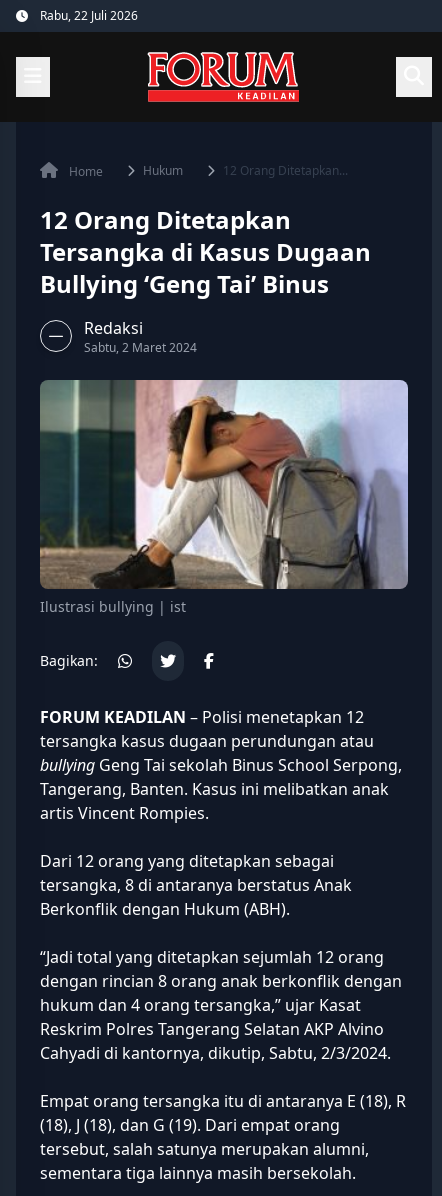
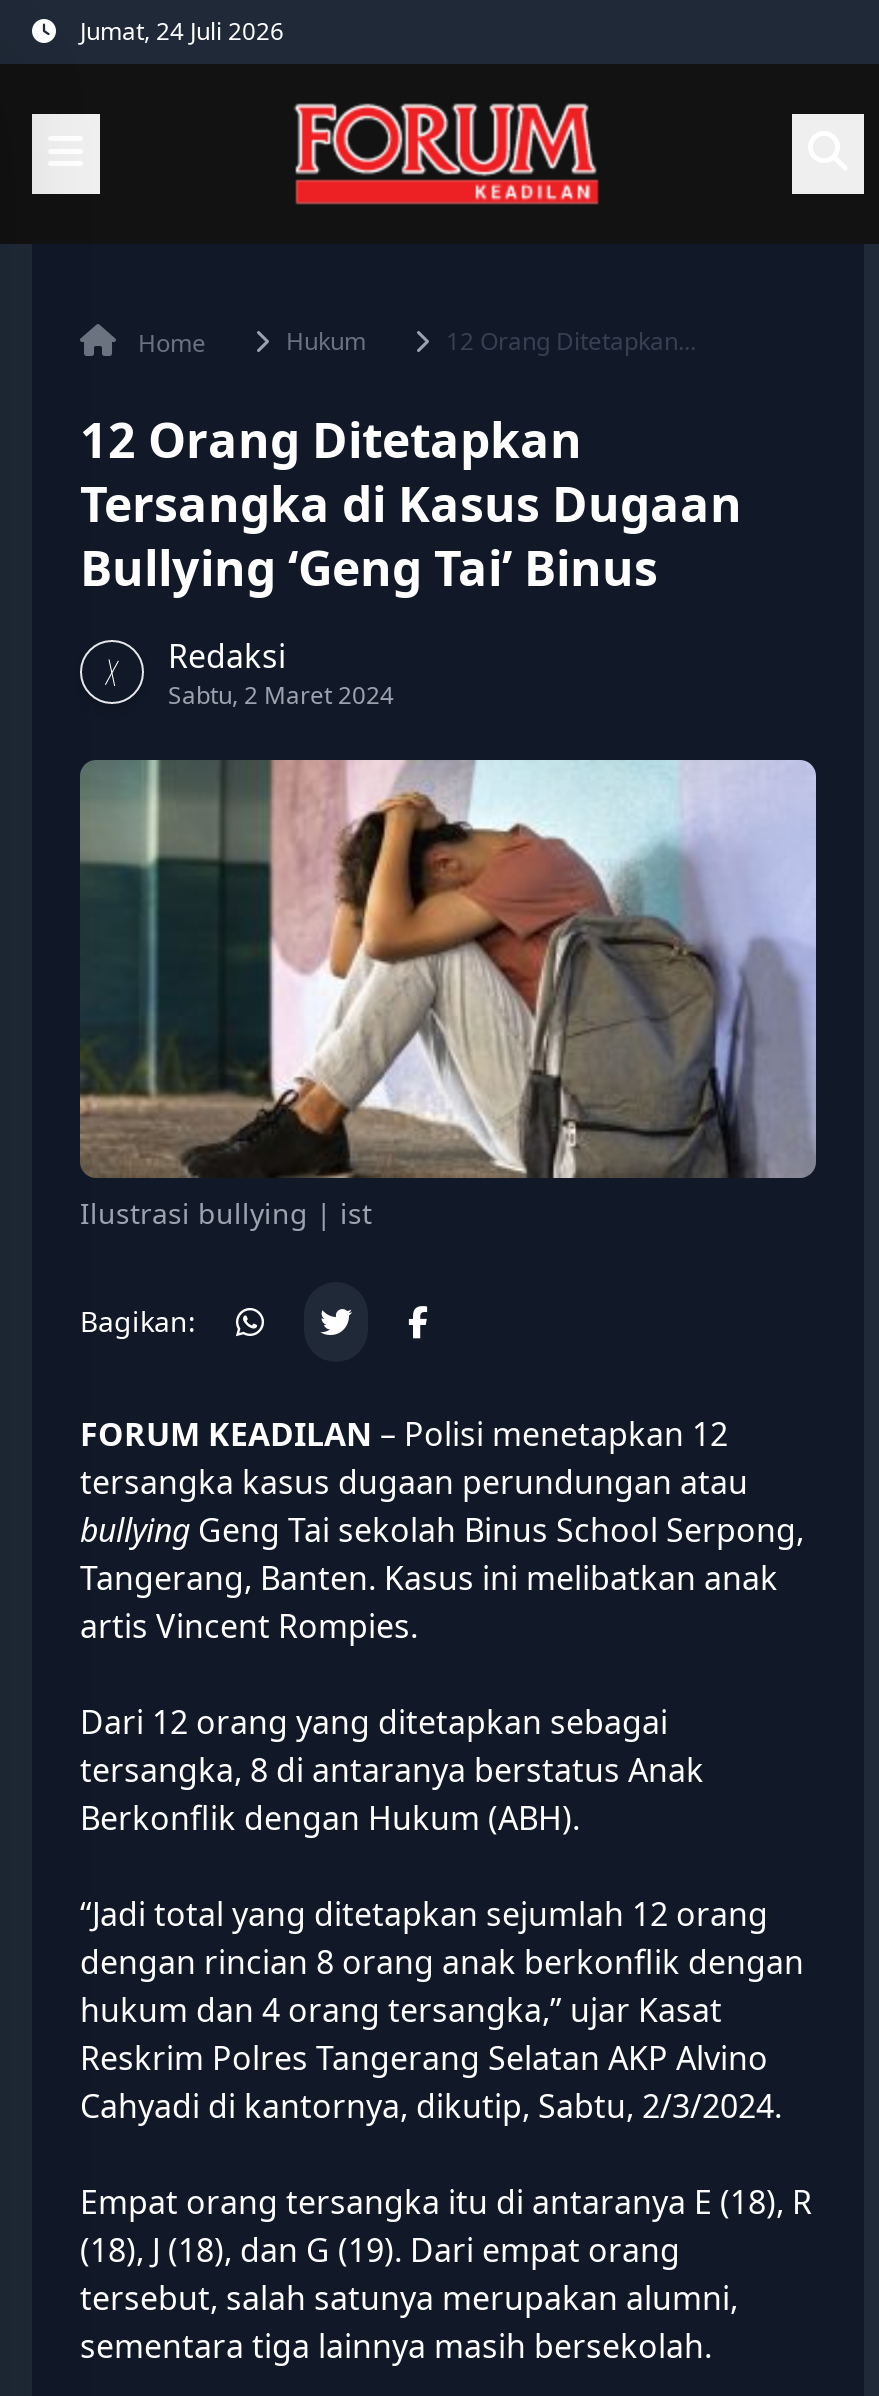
[40,7,138,24] Rabu, 22 Juli 2026 -> [80,14,284,48] Jumat, 24 Juli 2026

